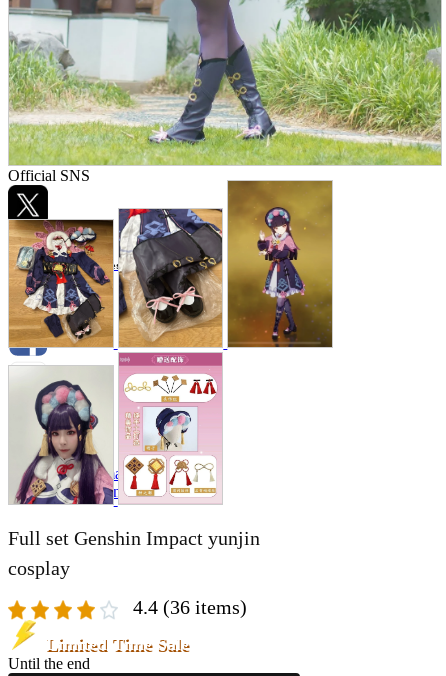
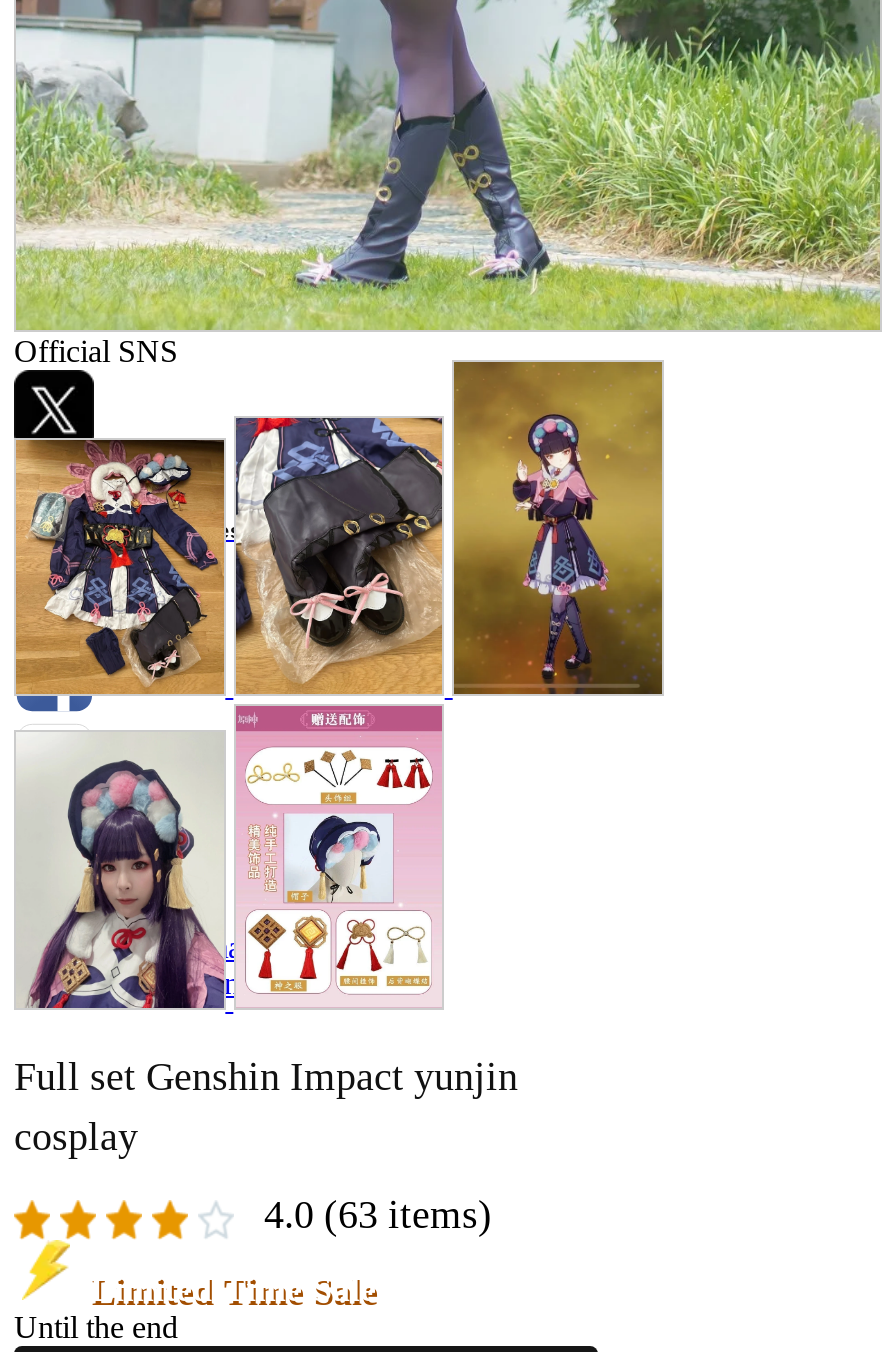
[128,596,247,618] 4.4 (36 items) -> [254,1192,492,1236] 4.0 (63 items)

